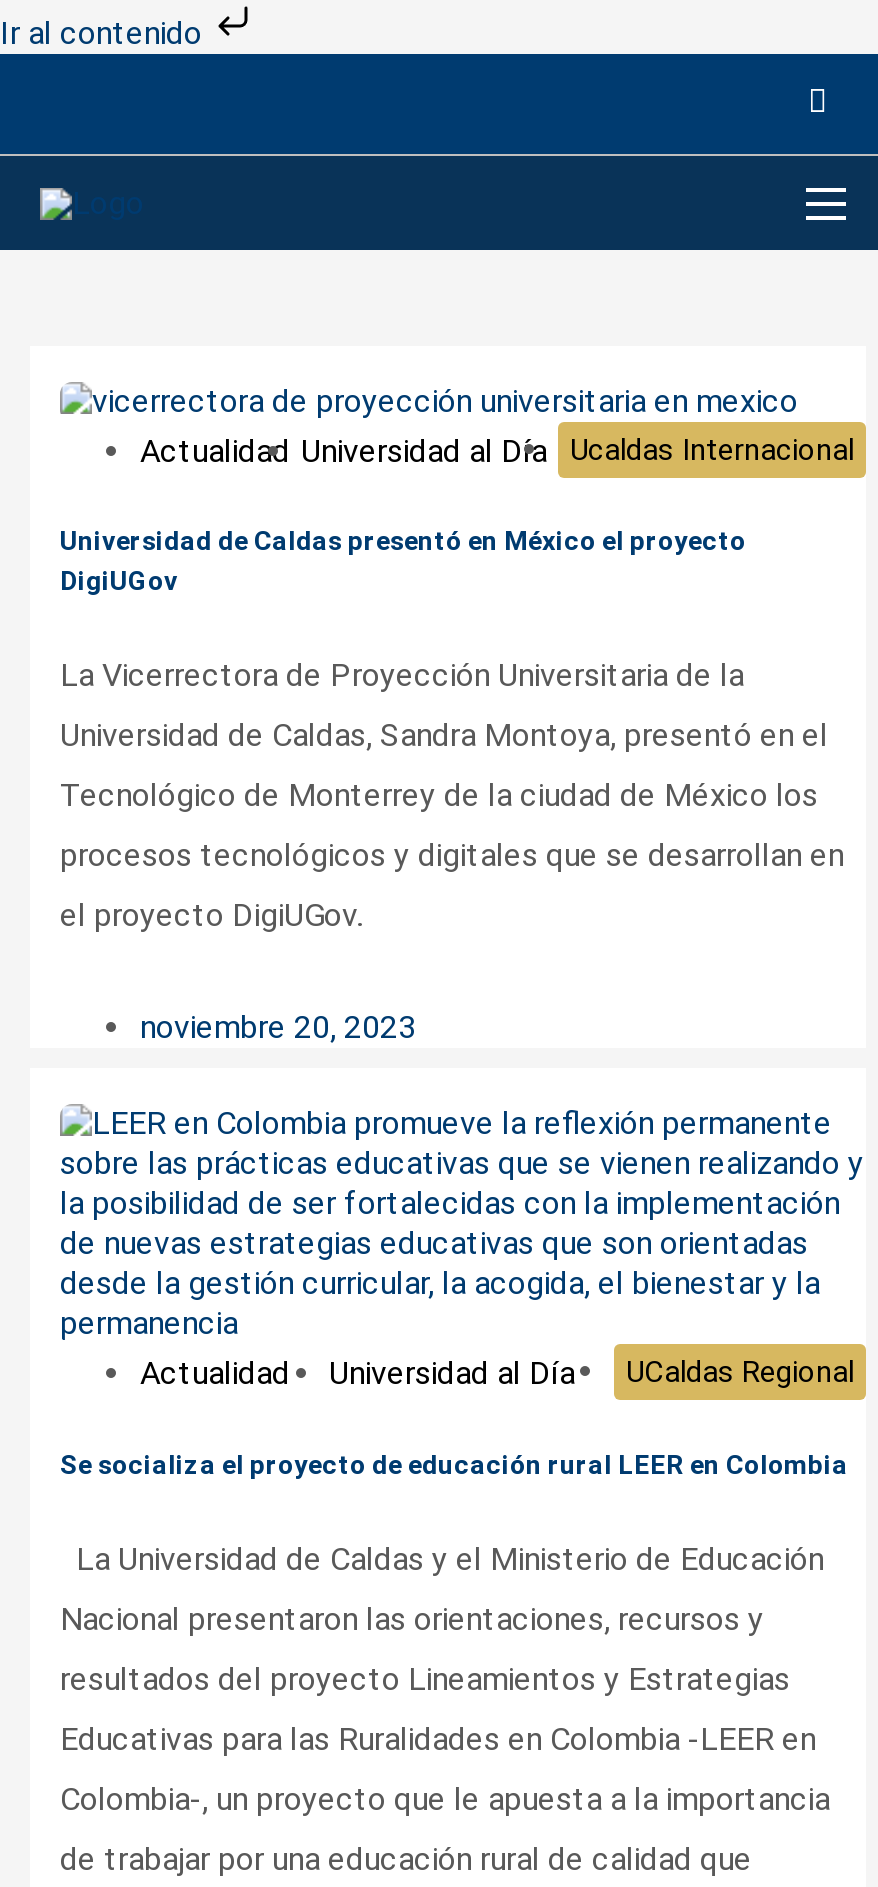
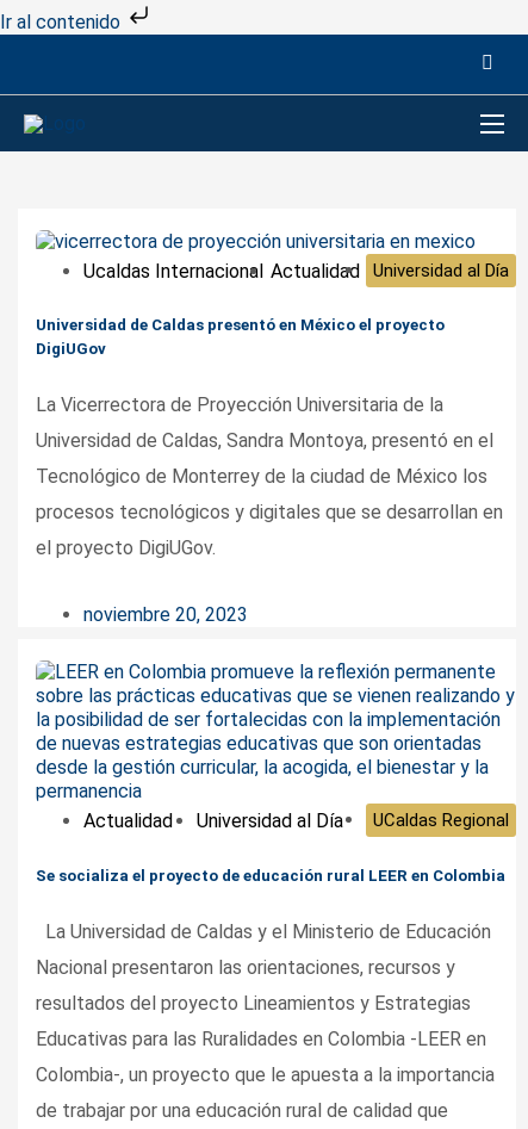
[140,431,854,469] Actualidad Universidad al Día | Ucaldas Internacional -> [83,259,509,282] Ucaldas Internacional Actualidad | Universidad al Día

